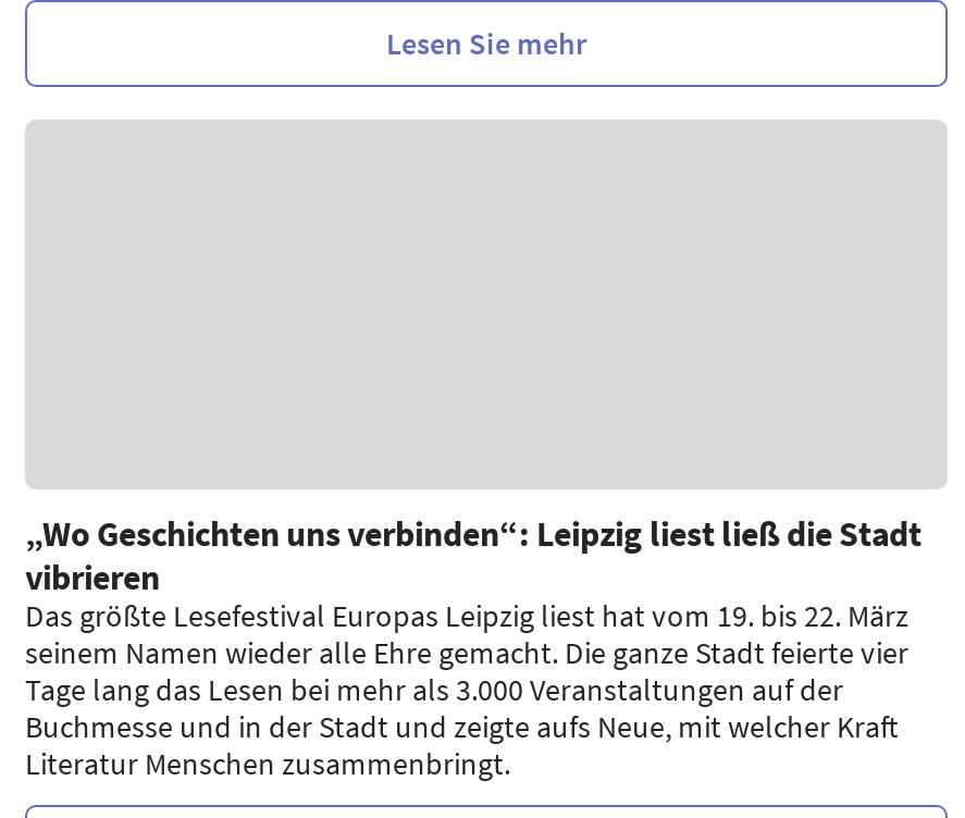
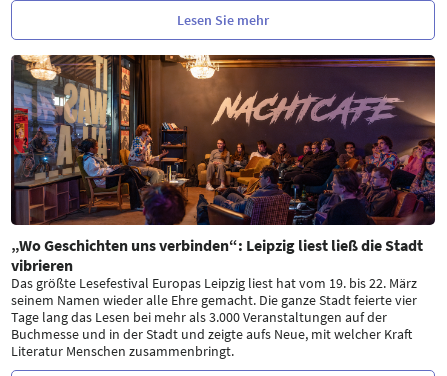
none -> [10,54,436,226] [image]

